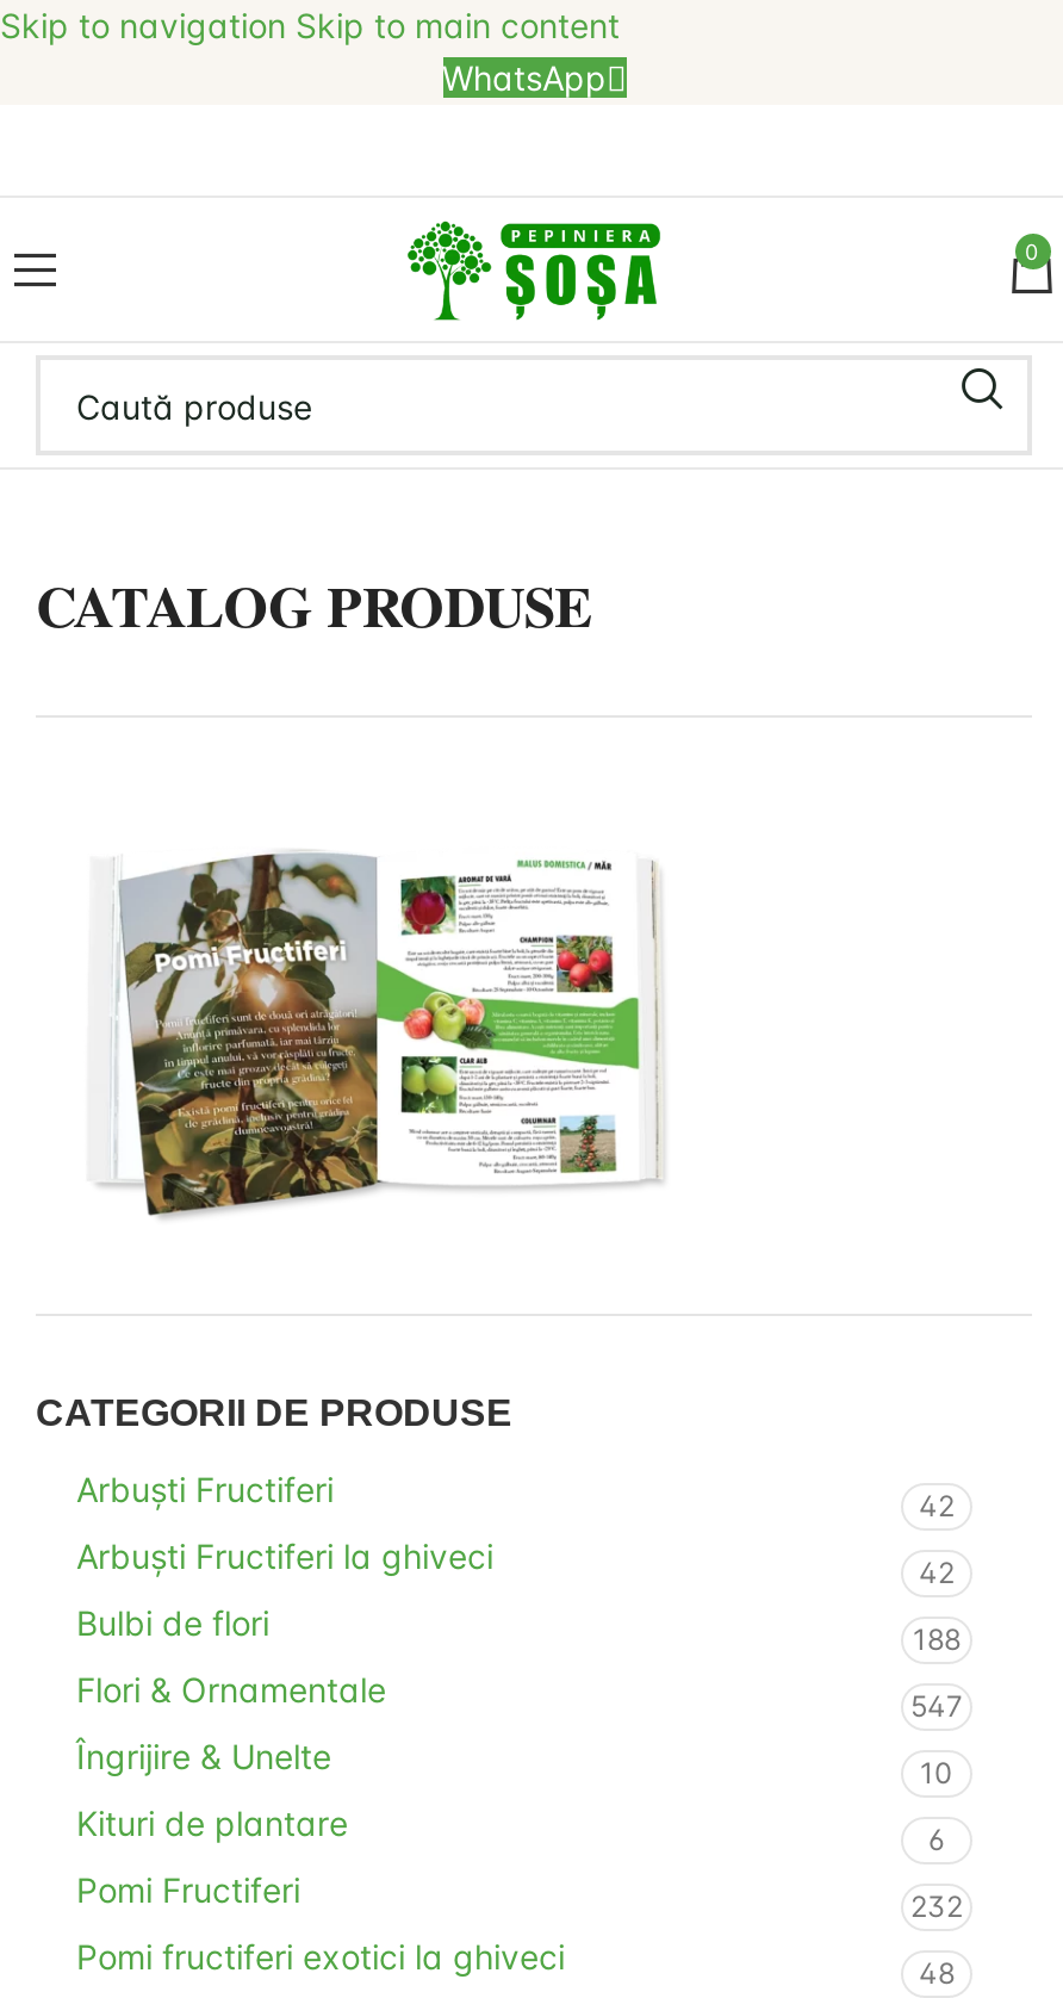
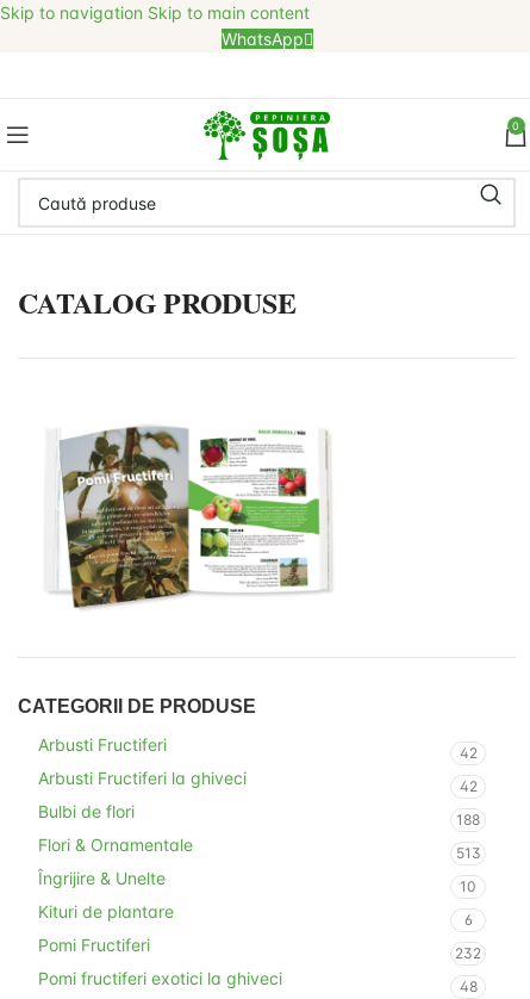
[76,1469,334,1509] Arbuști Fructiferi -> [38,734,167,755] Arbusti Fructiferi
[76,1535,493,1576] Arbuști Fructiferi la ghiveci -> [38,768,247,788] Arbusti Fructiferi la ghiveci
[910,1688,963,1724] 547 -> [456,844,481,862] 513

